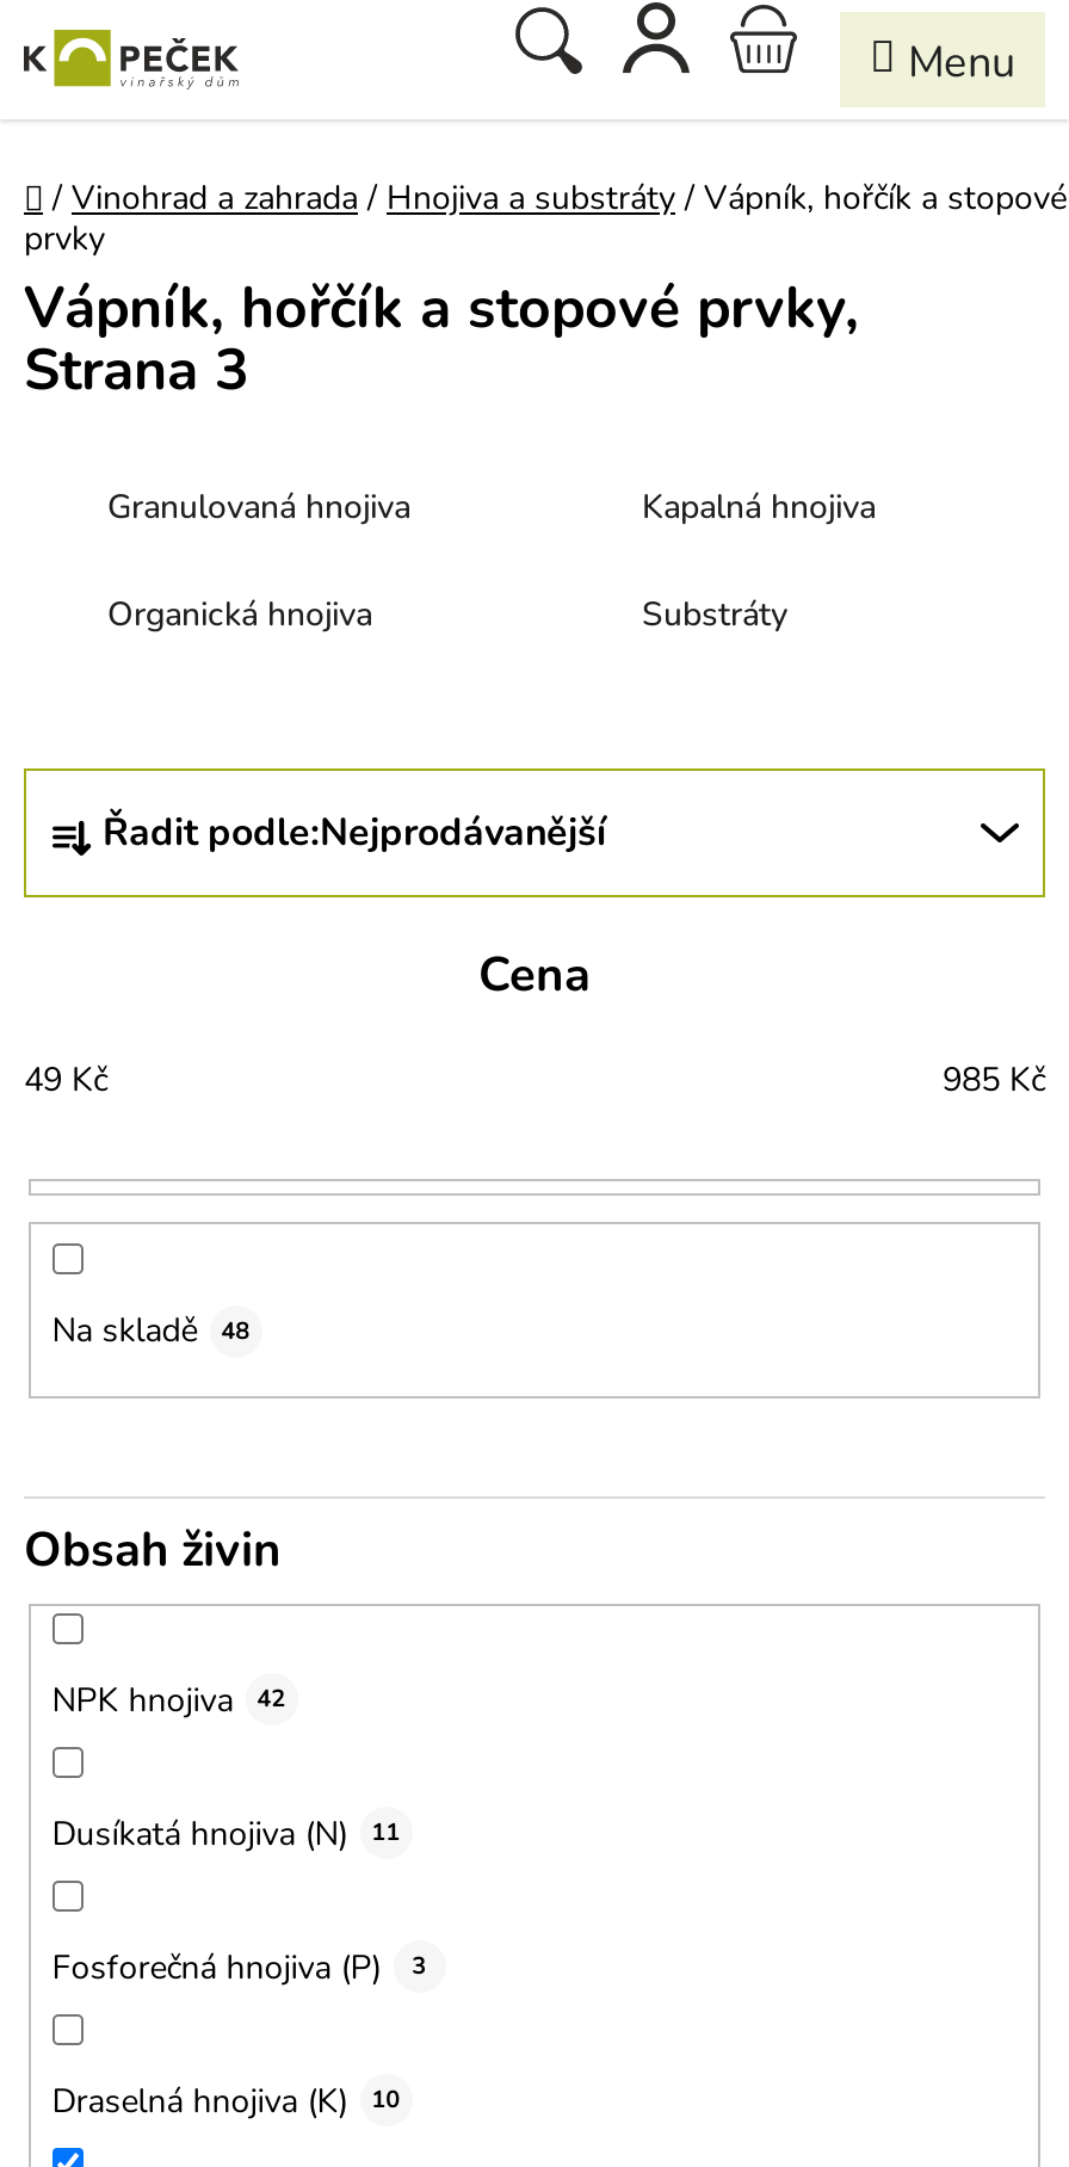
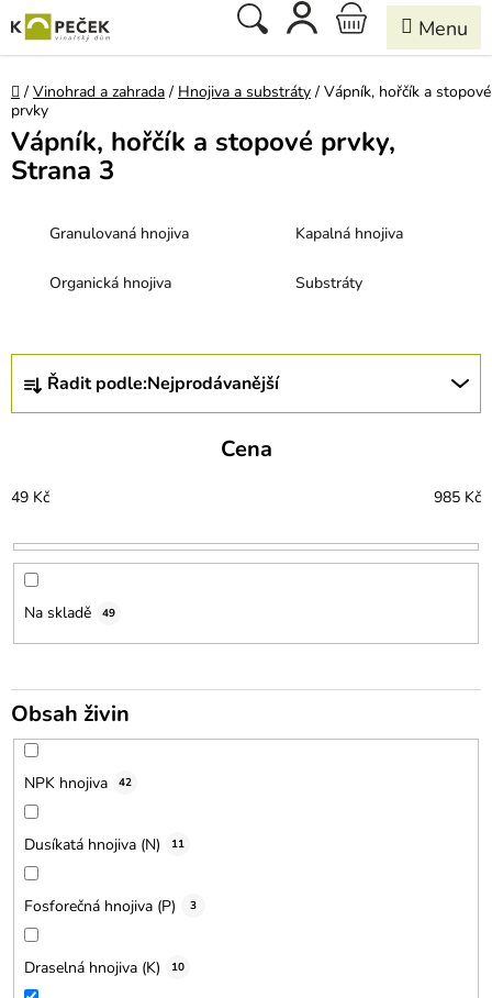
[221,1314,250,1348] 48 -> [102,605,115,621] 49

